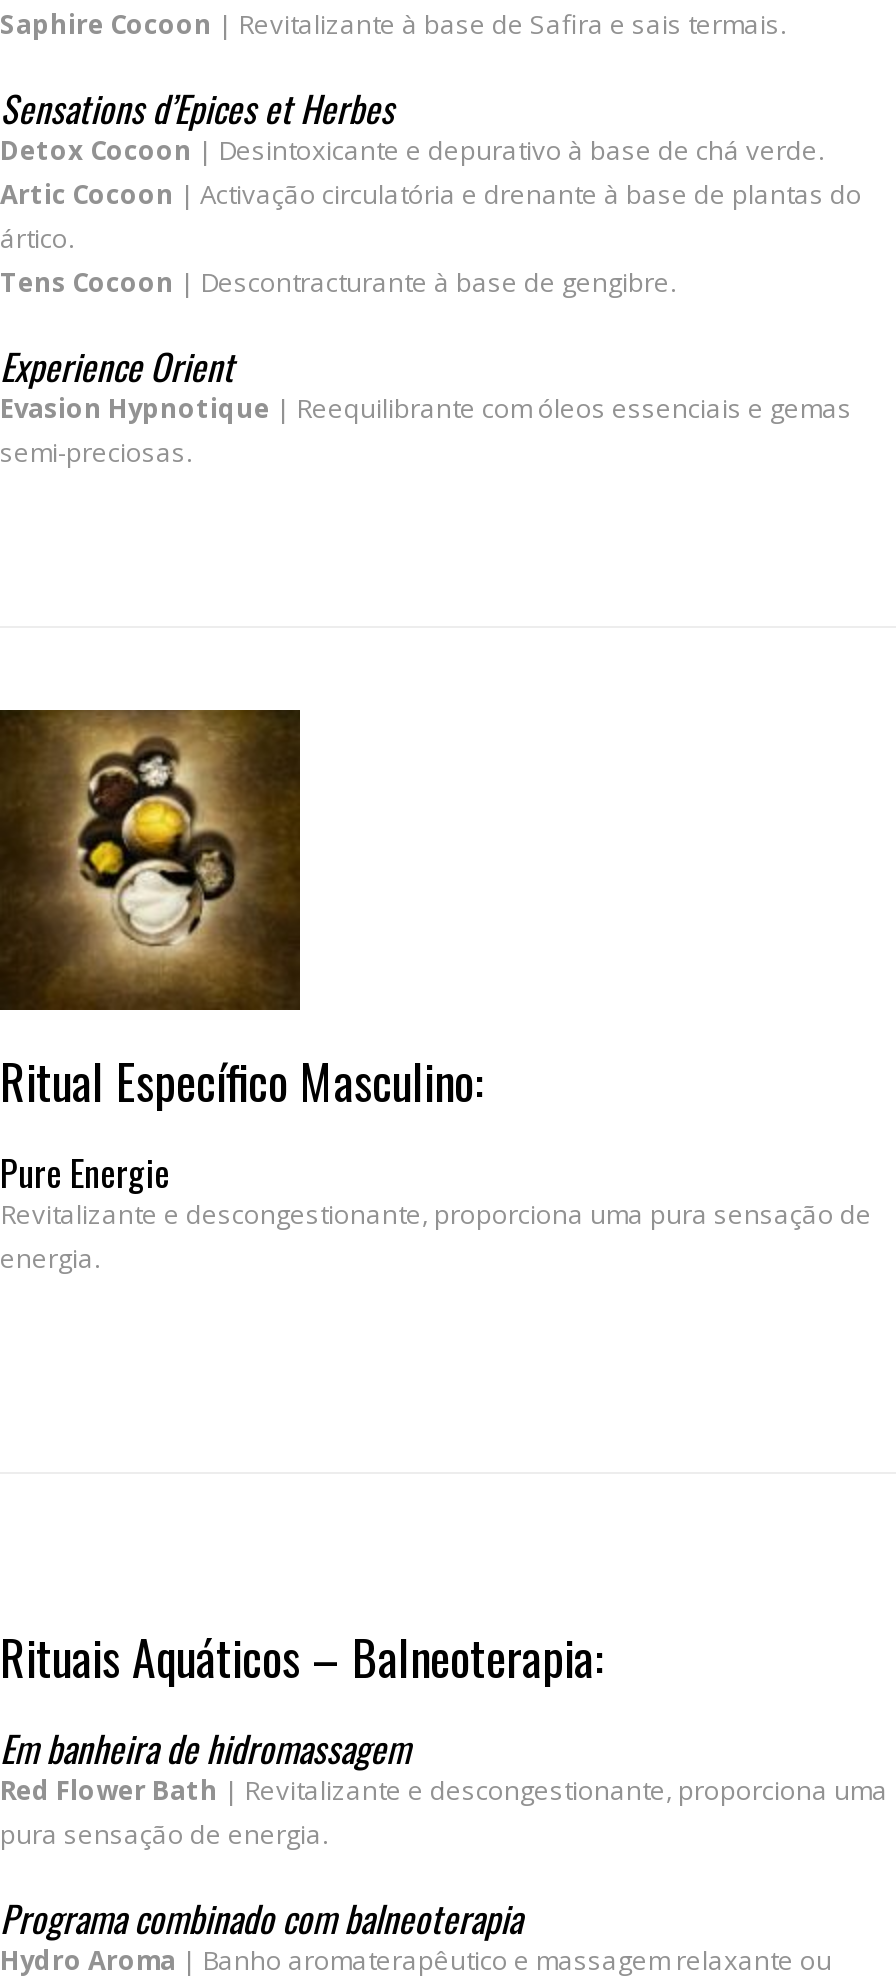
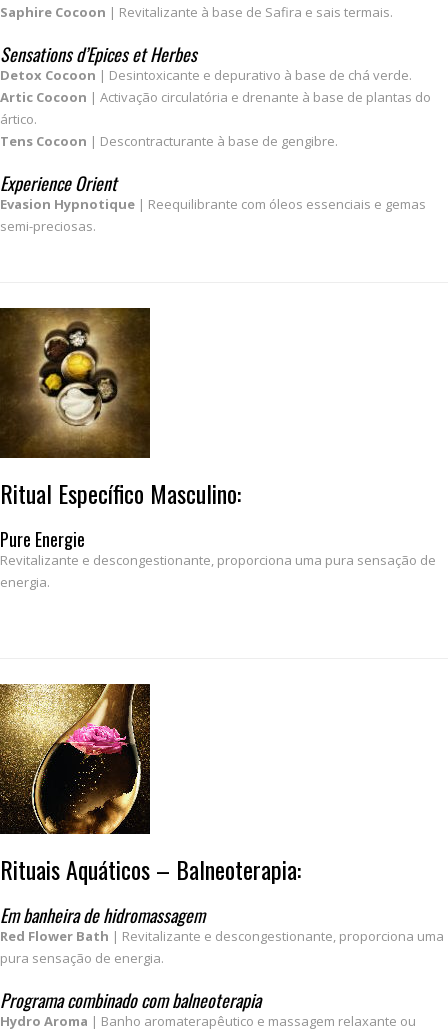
moved [0,708,872,1276] -> [0,307,436,591]: [image] | Ritual Específico Masculino: | Pure Energie | Revitalizante e descongestionante, proporciona uma pura sensação de | energia.
none -> [3,683,151,835] [image]

